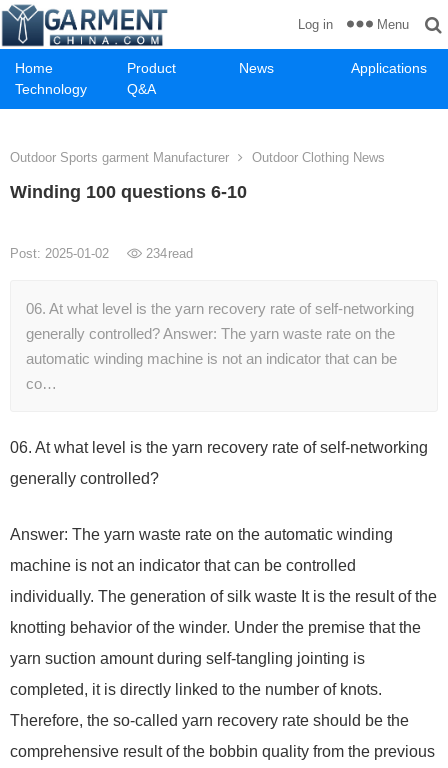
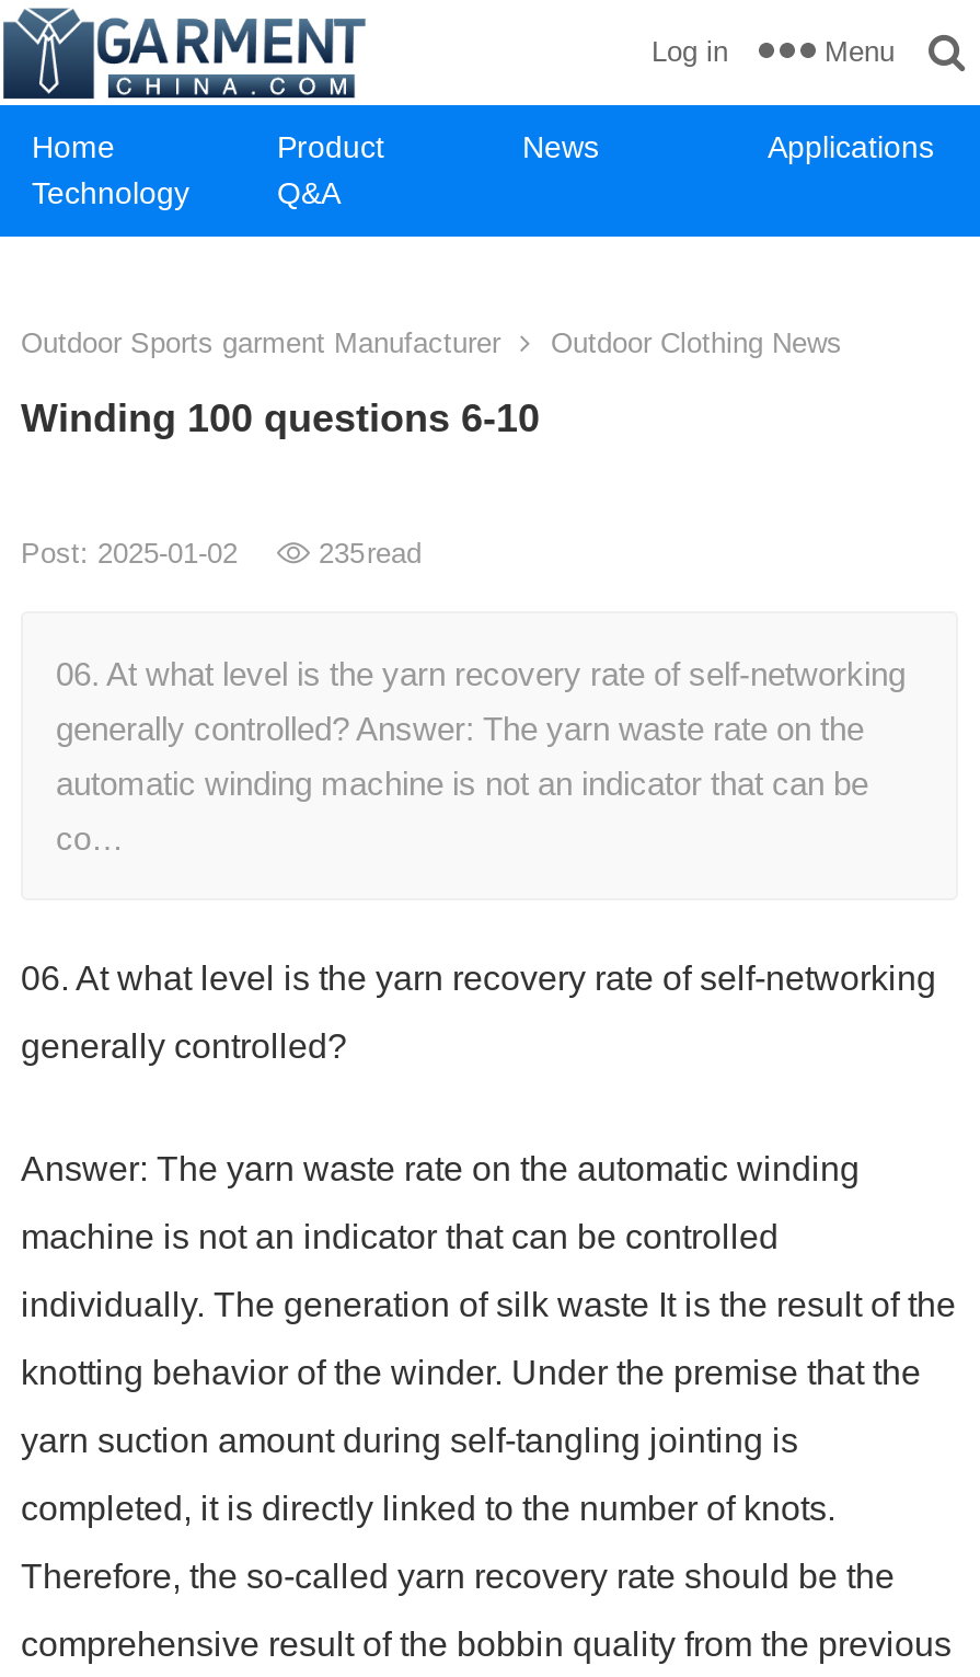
[10,246,193,261] Post: 2025-01-02 234read -> [21,537,422,570] Post: 2025-01-02 235read

